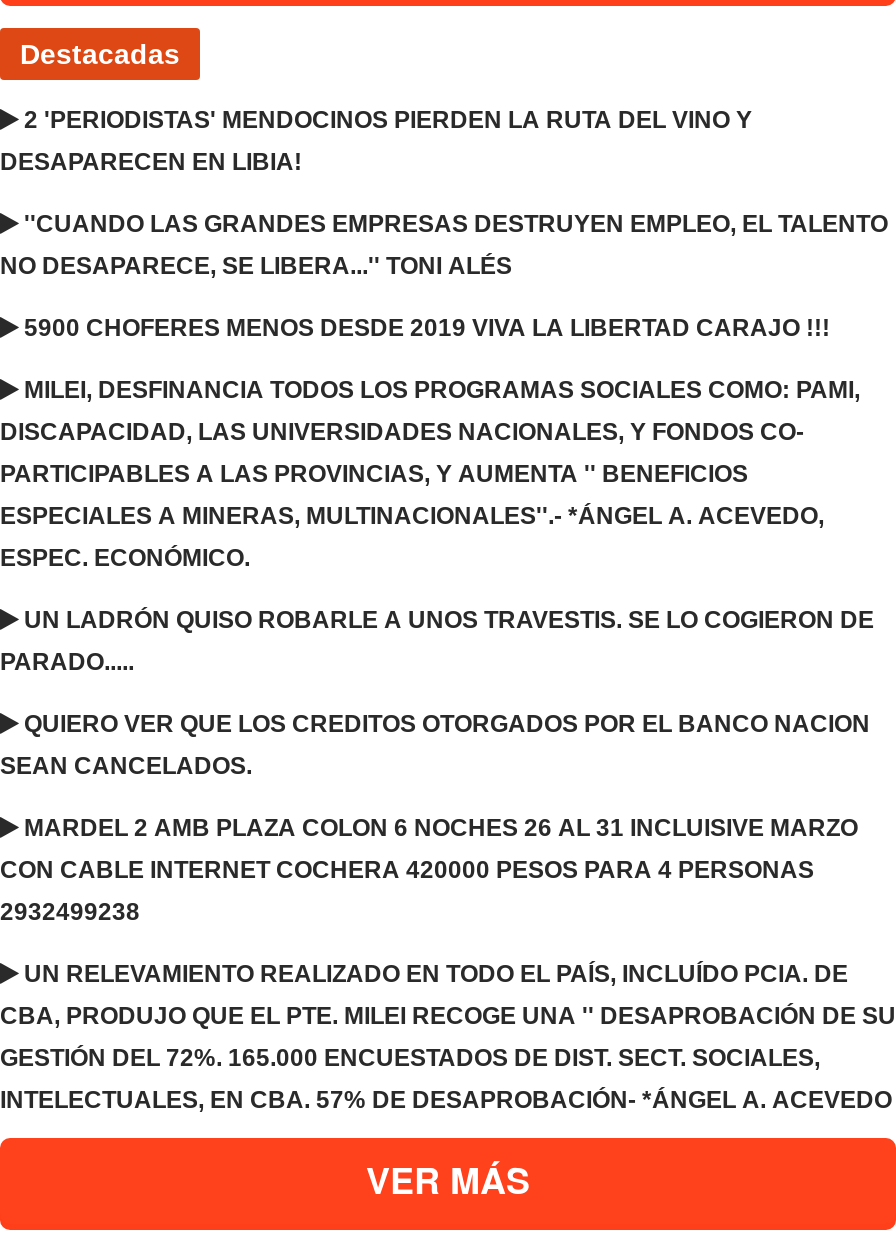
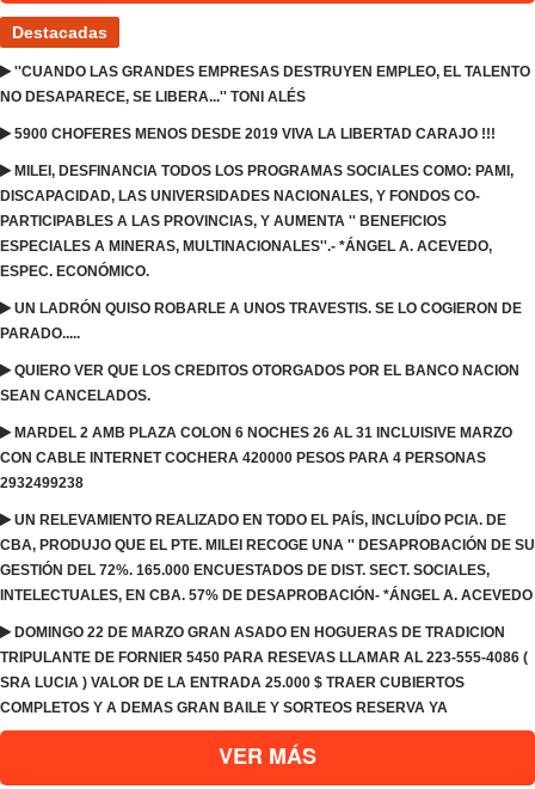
[0,106,752,176] 2 'PERIODISTAS' MENDOCINOS PIERDEN LA RUTA DEL VINO Y | DESAPARECEN EN LIBIA! -> none
moved [0,210,896,1114] -> [0,64,535,604]: ''CUANDO LAS GRANDES EMPRESAS DESTRUYEN EMPLEO, EL TALENTO | NO DESAPARECE, SE LIBERA...'' TONI ALÉS | 5900 CHOFERES MENOS DESDE 2019 VIVA LA LIBERTAD CARAJO !!! | ... | GESTIÓN DEL 72%. 165.000 ENCUESTADOS DE DIST. SECT. SOCIALES, | INTELECTUALES, EN CBA. 57% DE DESAPROBACIÓN- *ÁNGEL A. ACEVEDO
none -> [0,624,528,716] DOMINGO 22 DE MARZO GRAN ASADO EN HOGUERAS DE TRADICION | TRIPULANTE DE FORNIER 5450 PARA RESEVAS LLAMAR AL 223-555-4086 ( | SRA LUCIA ) VALOR DE LA ENTRADA 25.000 $ TRAER CUBIERTOS | COMPLETOS Y A DEMAS GRAN BAILE Y SORTEOS RESERVA YA

